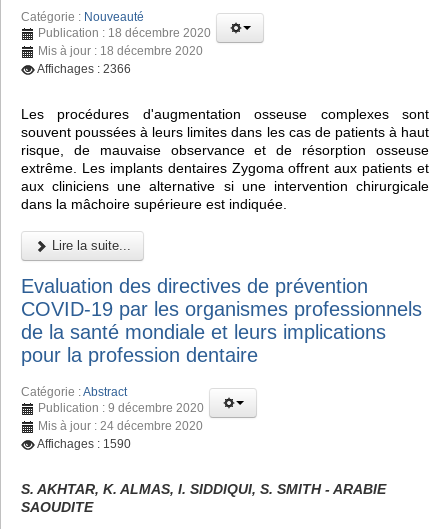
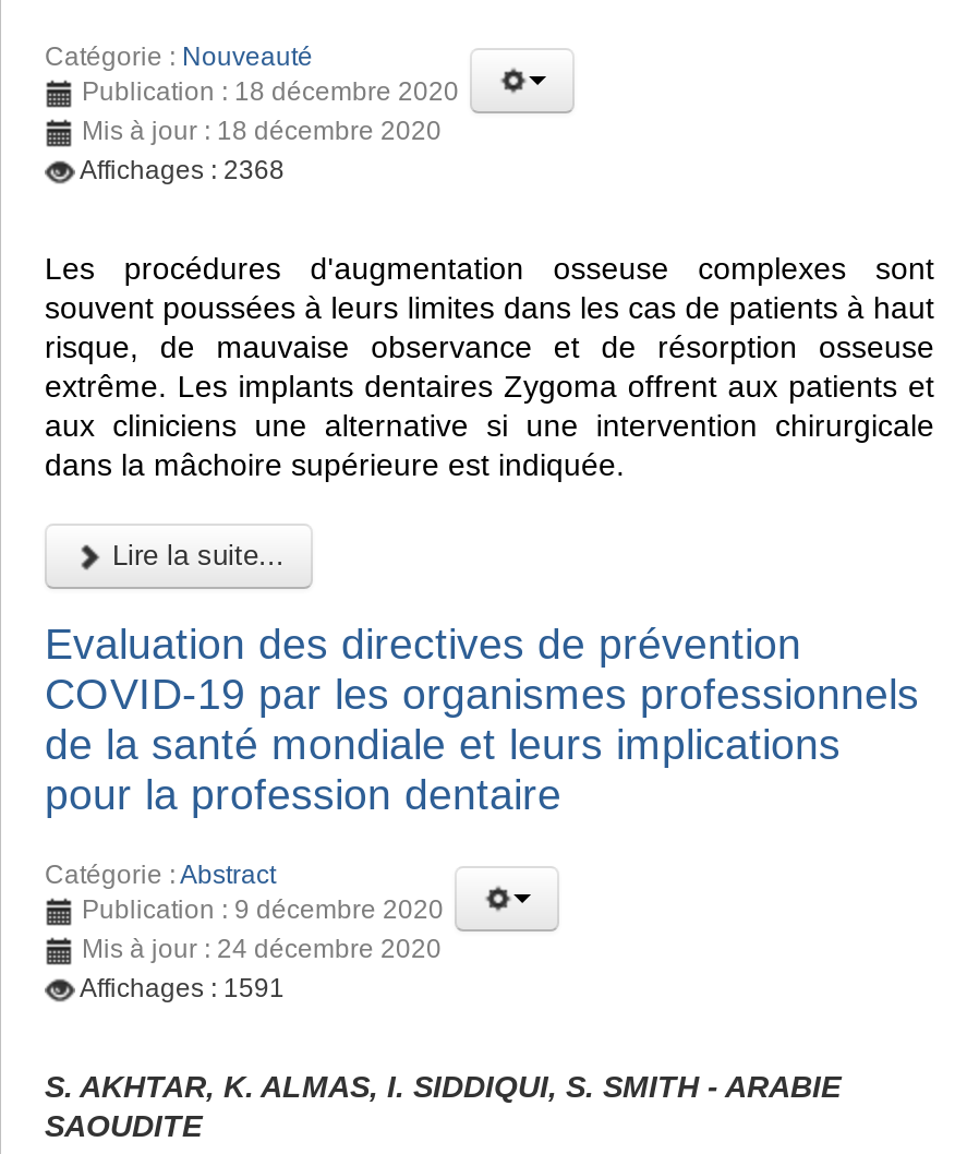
[37,62,131,76] Affichages : 2366 -> [80,154,285,185] Affichages : 2368
[37,437,131,451] Affichages : 1590 -> [80,973,285,1004] Affichages : 1591

